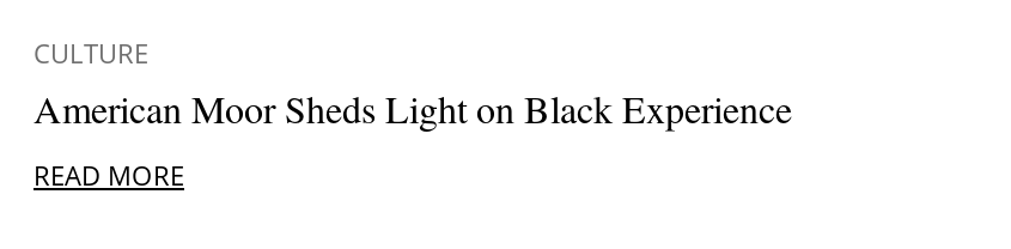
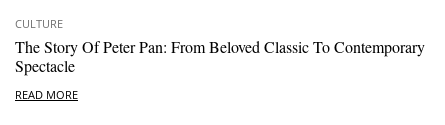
[34,81,792,131] American Moor Sheds Light on Black Experience -> [15,36,425,76] The Story Of Peter Pan: From Beloved Classic To Contemporary | Spectacle

